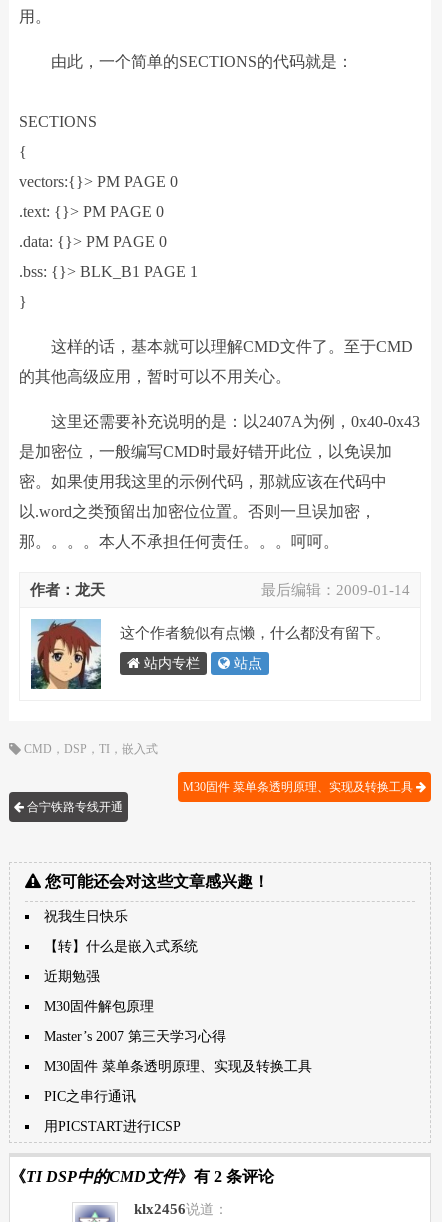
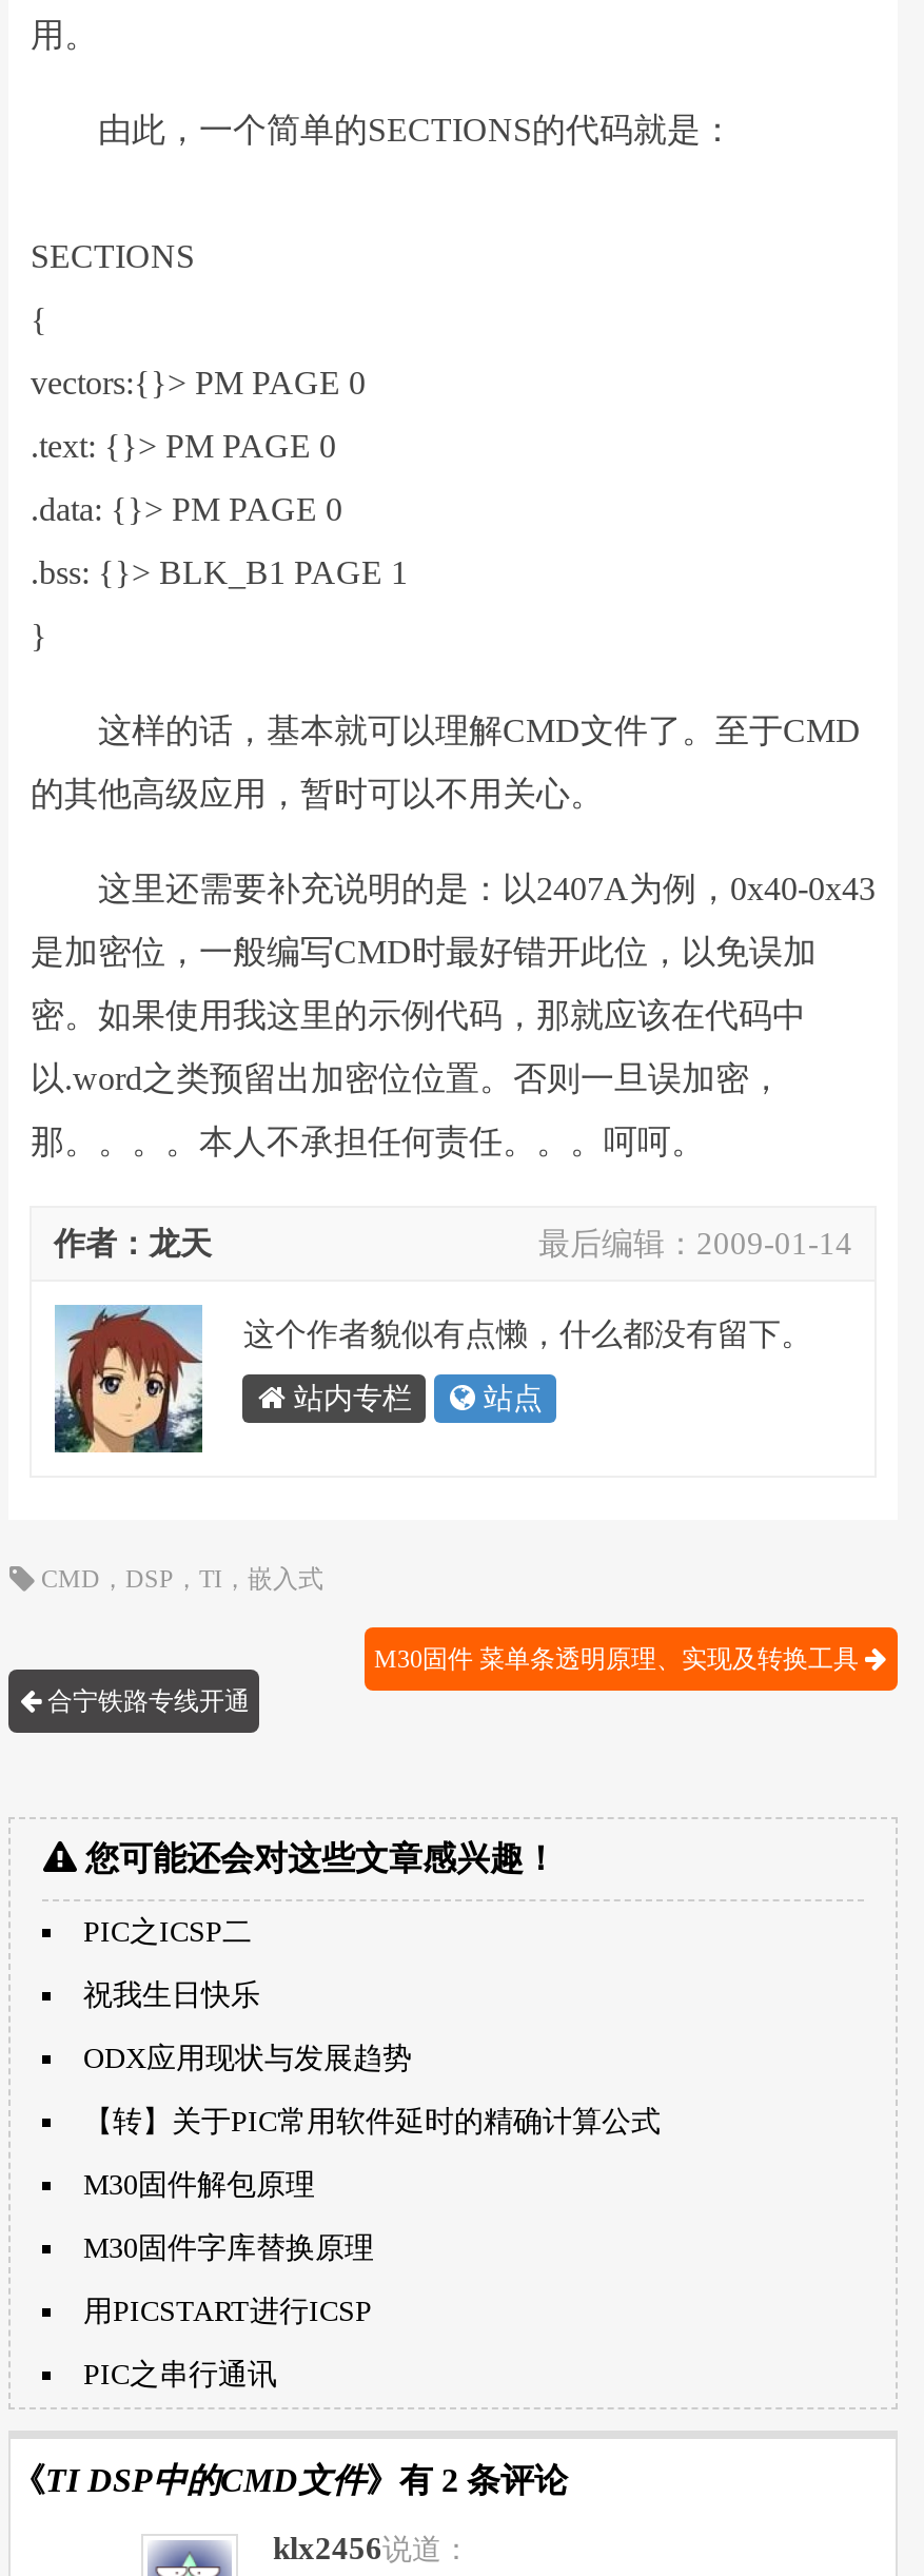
none -> [83,1916,252,1948] PIC之ICSP二
moved [44,909,128,924] -> [83,1979,260,2011]: 祝我生日快乐
[44,939,198,954] 【转】什么是嵌入式系统 -> [83,2043,412,2074] ODX应用现状与发展趋势
[44,969,100,984] 近期勉强 -> [83,2106,660,2138] 【转】关于PIC常用软件延时的精确计算公式
moved [44,999,154,1014] -> [83,2169,315,2201]: M30固件解包原理
[44,1029,226,1044] Master’s 2007 第三天学习心得 -> [83,2232,374,2264] M30固件字库替换原理
[44,1059,312,1074] M30固件 菜单条透明原理、实现及转换工具 -> none
moved [44,1089,136,1104] -> [83,2359,277,2390]: PIC之串行通讯
moved [44,1119,181,1134] -> [83,2296,372,2327]: 用PICSTART进行ICSP

